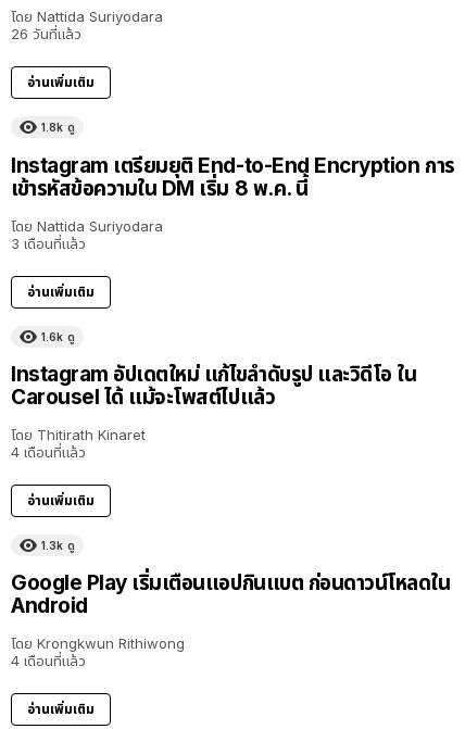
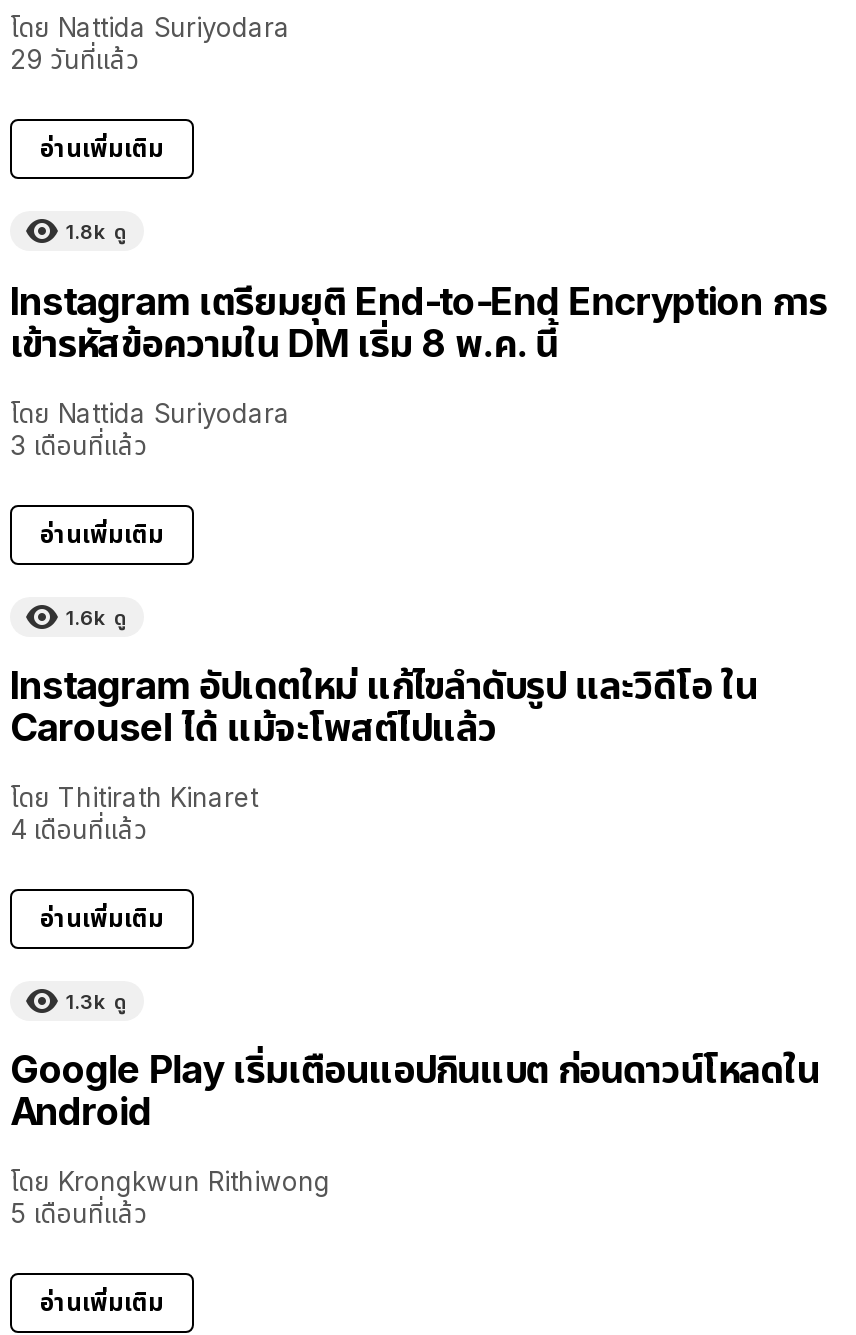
[11,25,81,43] 26 วันที่แล้ว -> [10,44,140,76] 29 วันที่แล้ว
[11,652,86,669] 4 เดือนที่แล้ว -> [10,1197,148,1229] 5 เดือนที่แล้ว

